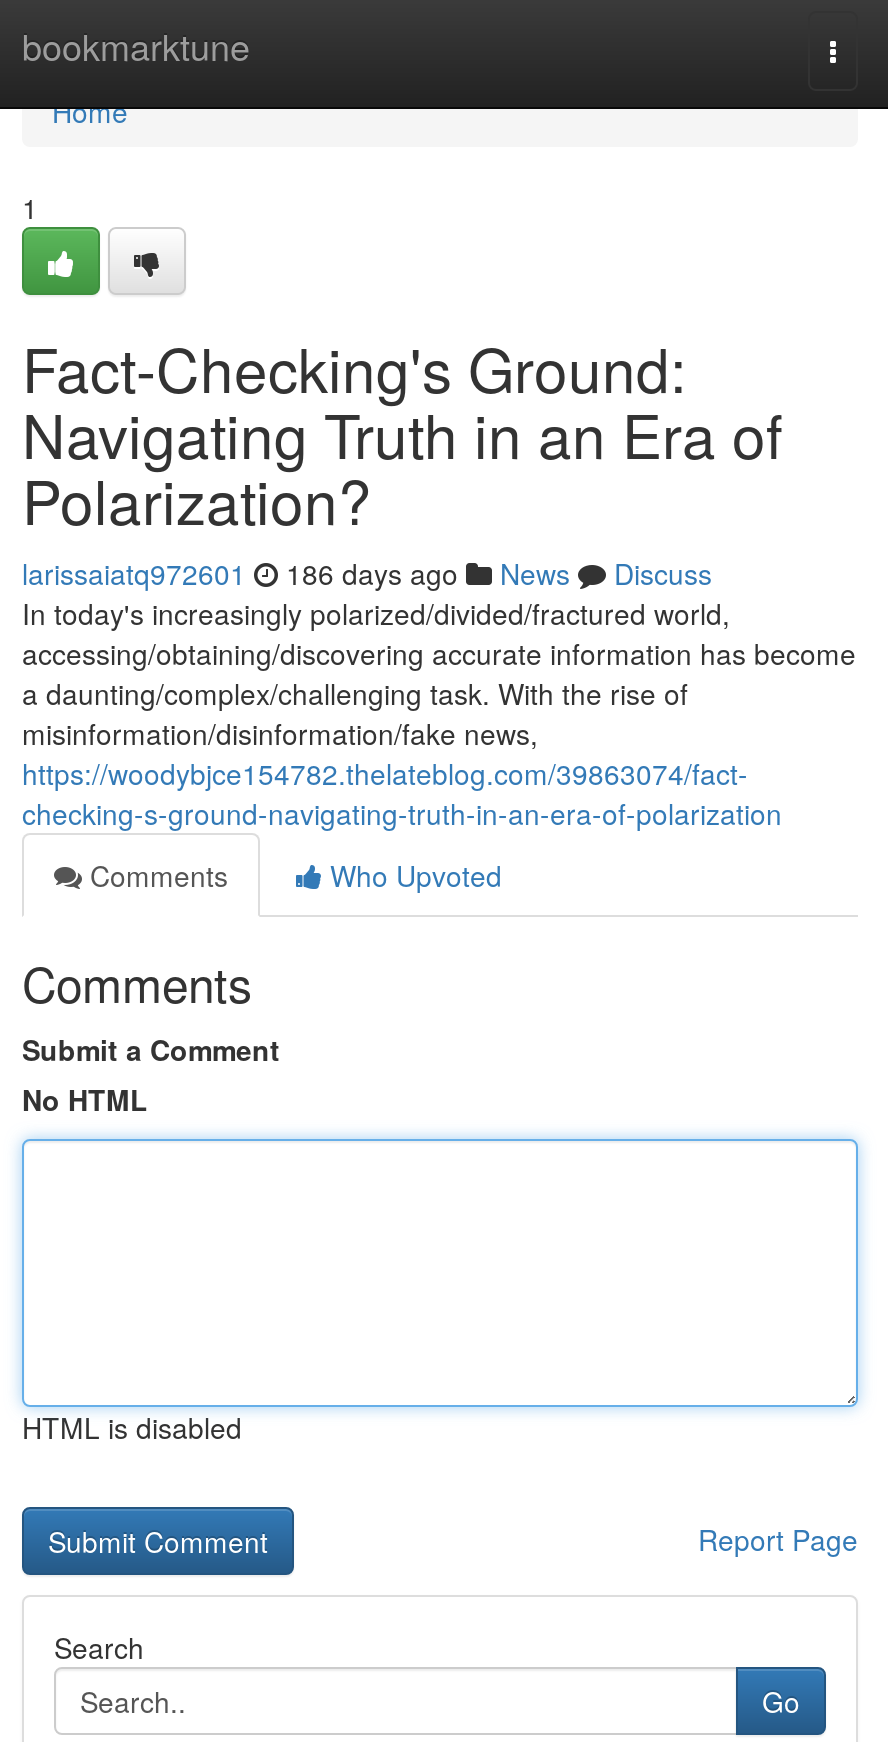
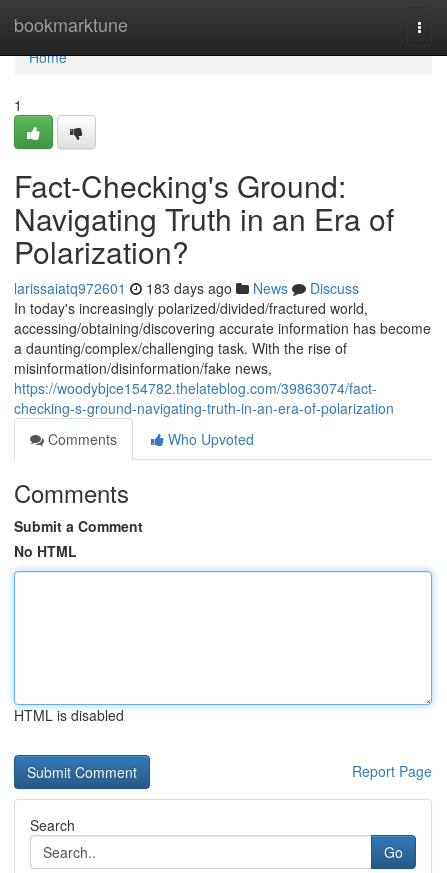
[22,553,712,593] larissaiatq972601 186 days ago News Discuss -> [14,278,359,298] larissaiatq972601 183 days ago News Discuss

